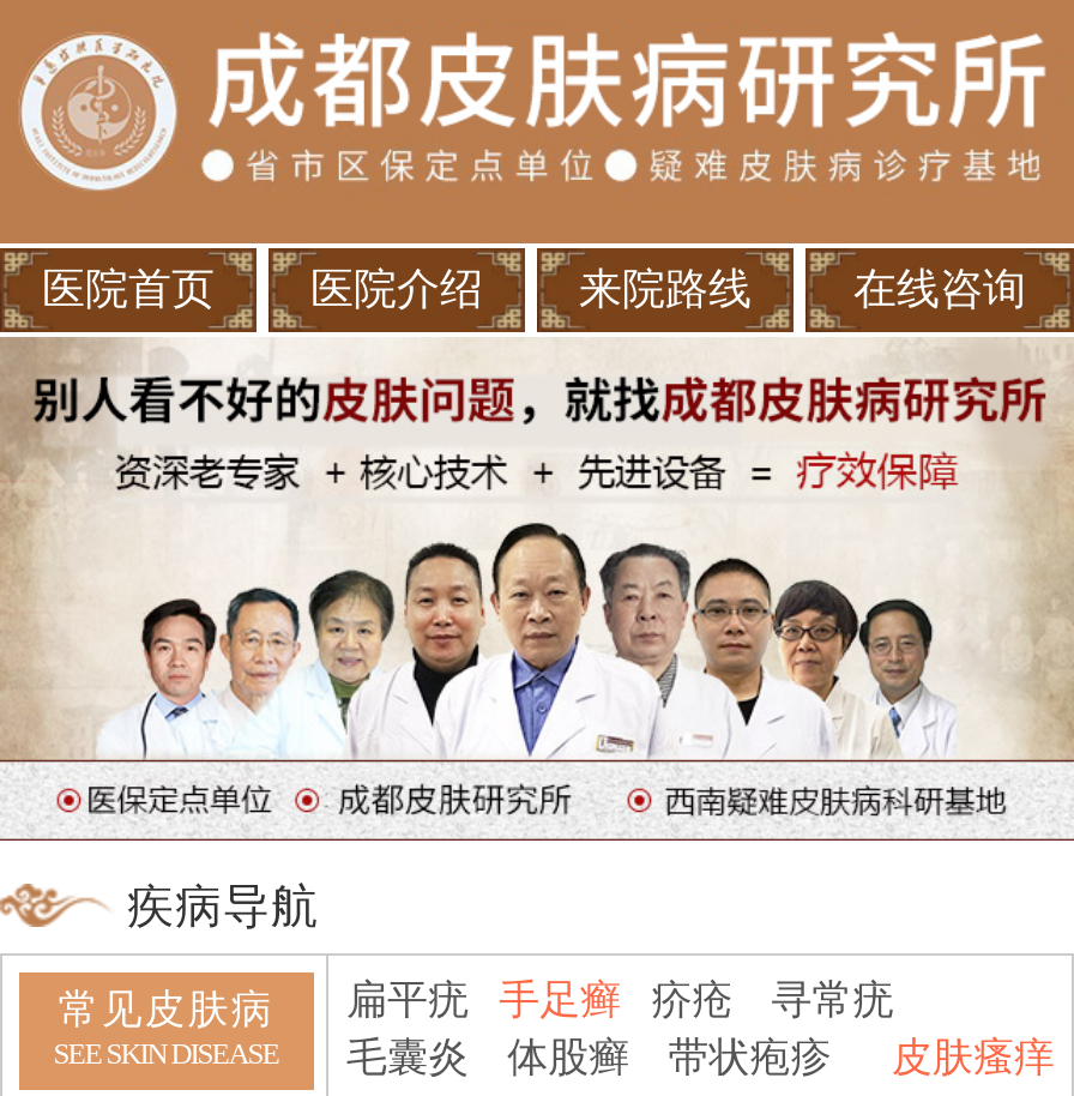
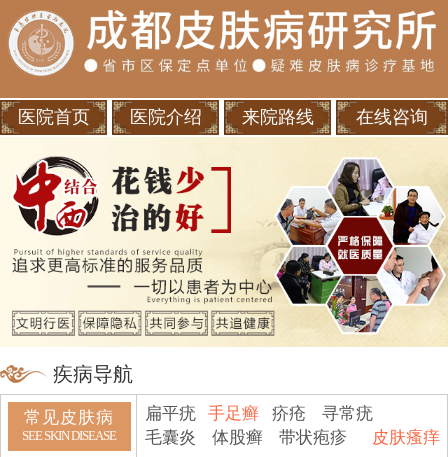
[7,337,1067,843] [image] -> [3,136,445,347] [image]

